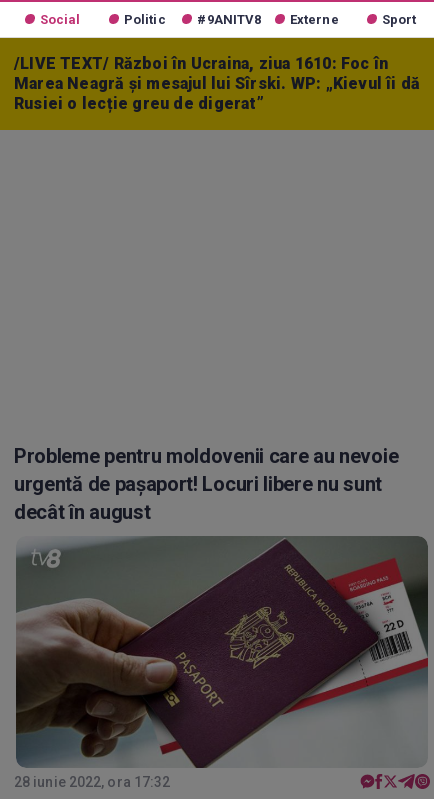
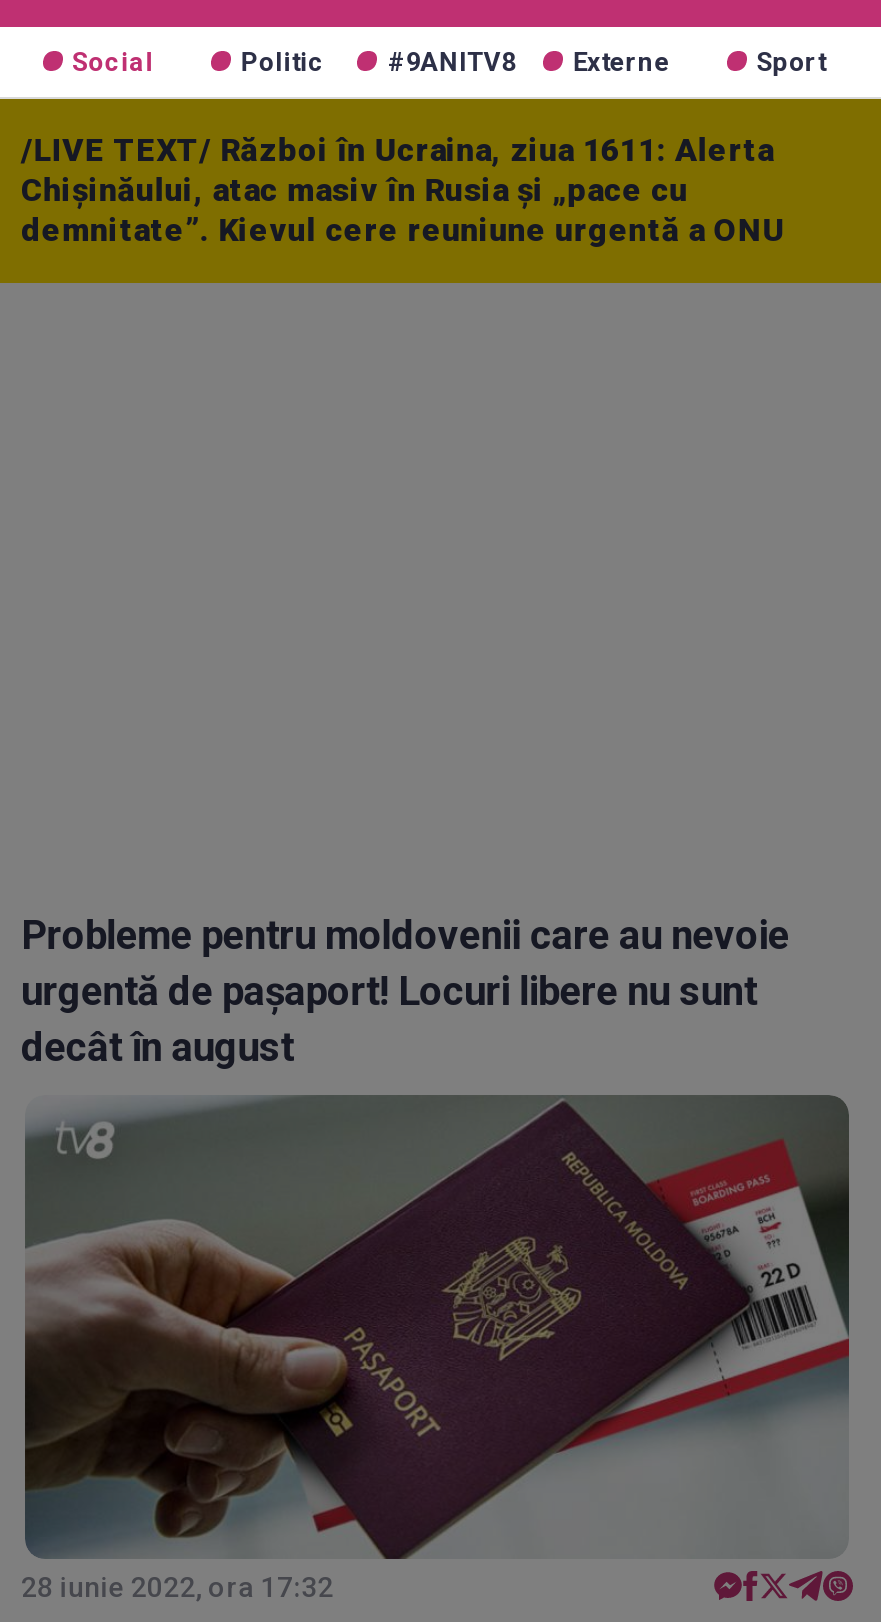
[14,54,420,113] /LIVE TEXT/ Război în Ucraina, ziua 1610: Foc în | Marea Neagră și mesajul lui Sîrski. WP: „Kievul îi dă | Rusiei o lecție greu de digerat” -> [21,131,785,249] /LIVE TEXT/ Război în Ucraina, ziua 1611: Alerta | Chișinăului, atac masiv în Rusia și „pace cu | demnitate”. Kievul cere reuniune urgentă a ONU

